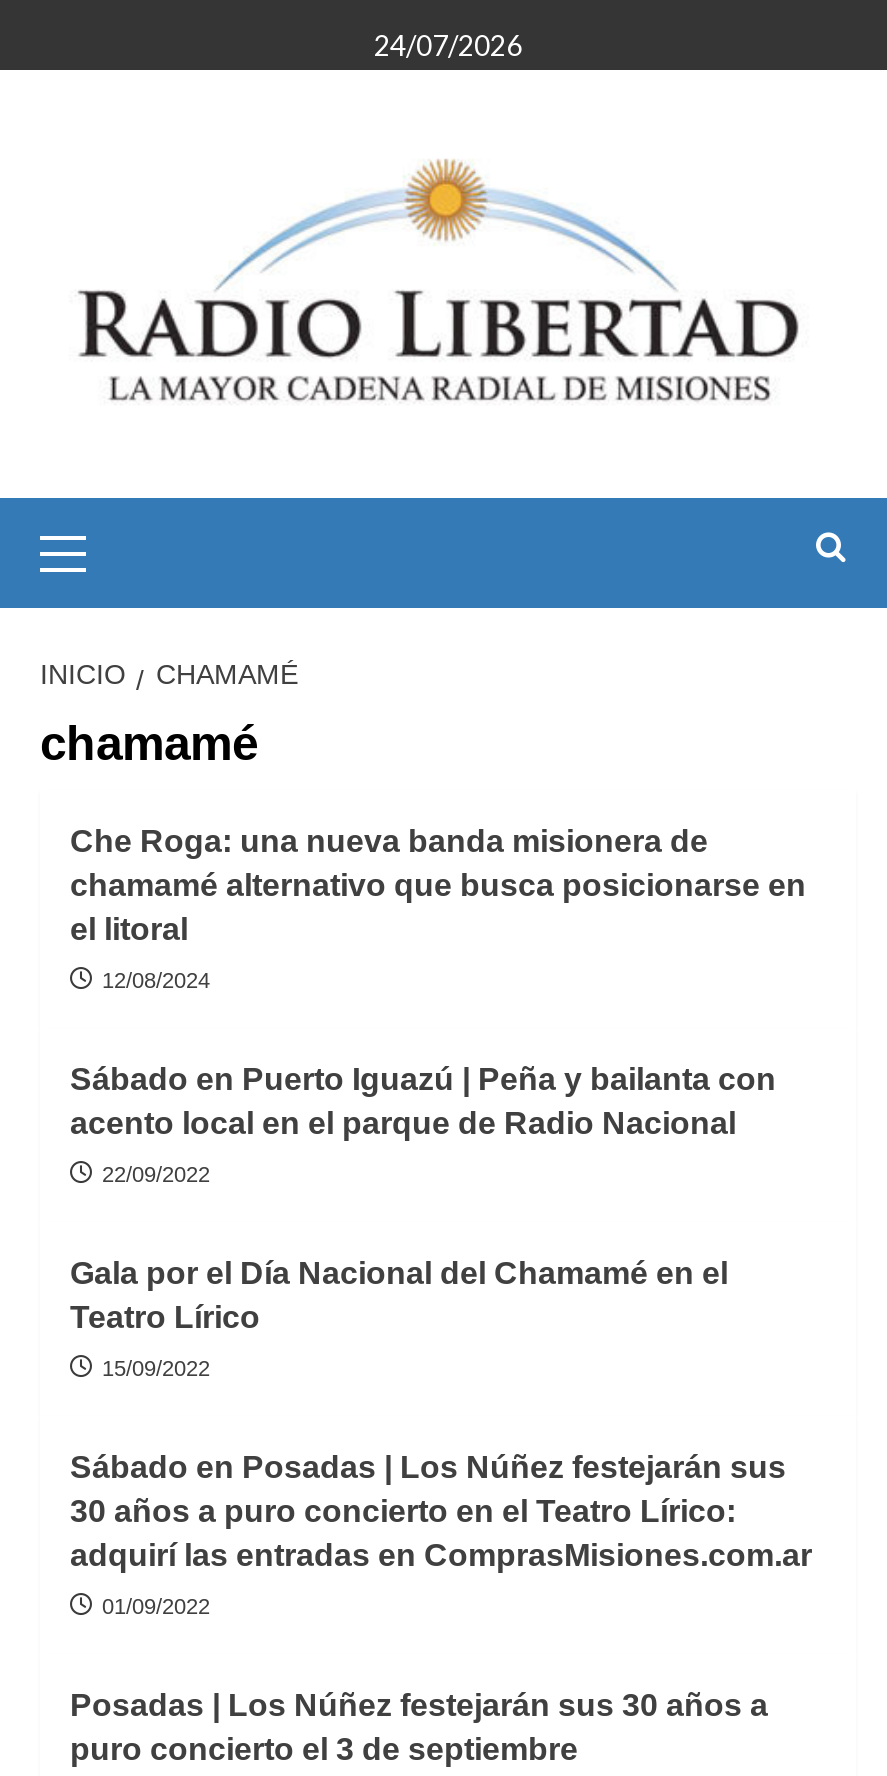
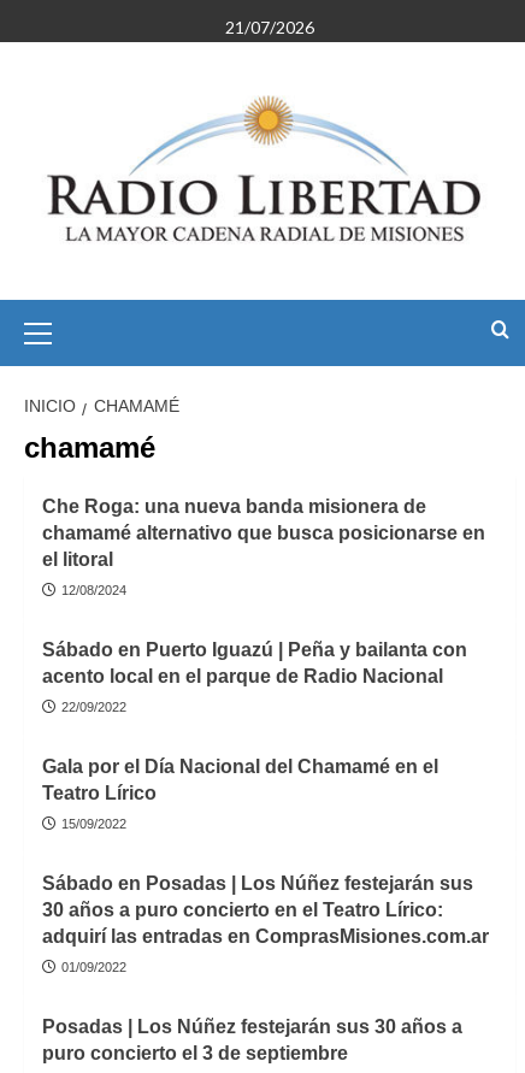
[374,28,522,62] 24/07/2026 -> [225,17,314,37] 21/07/2026

